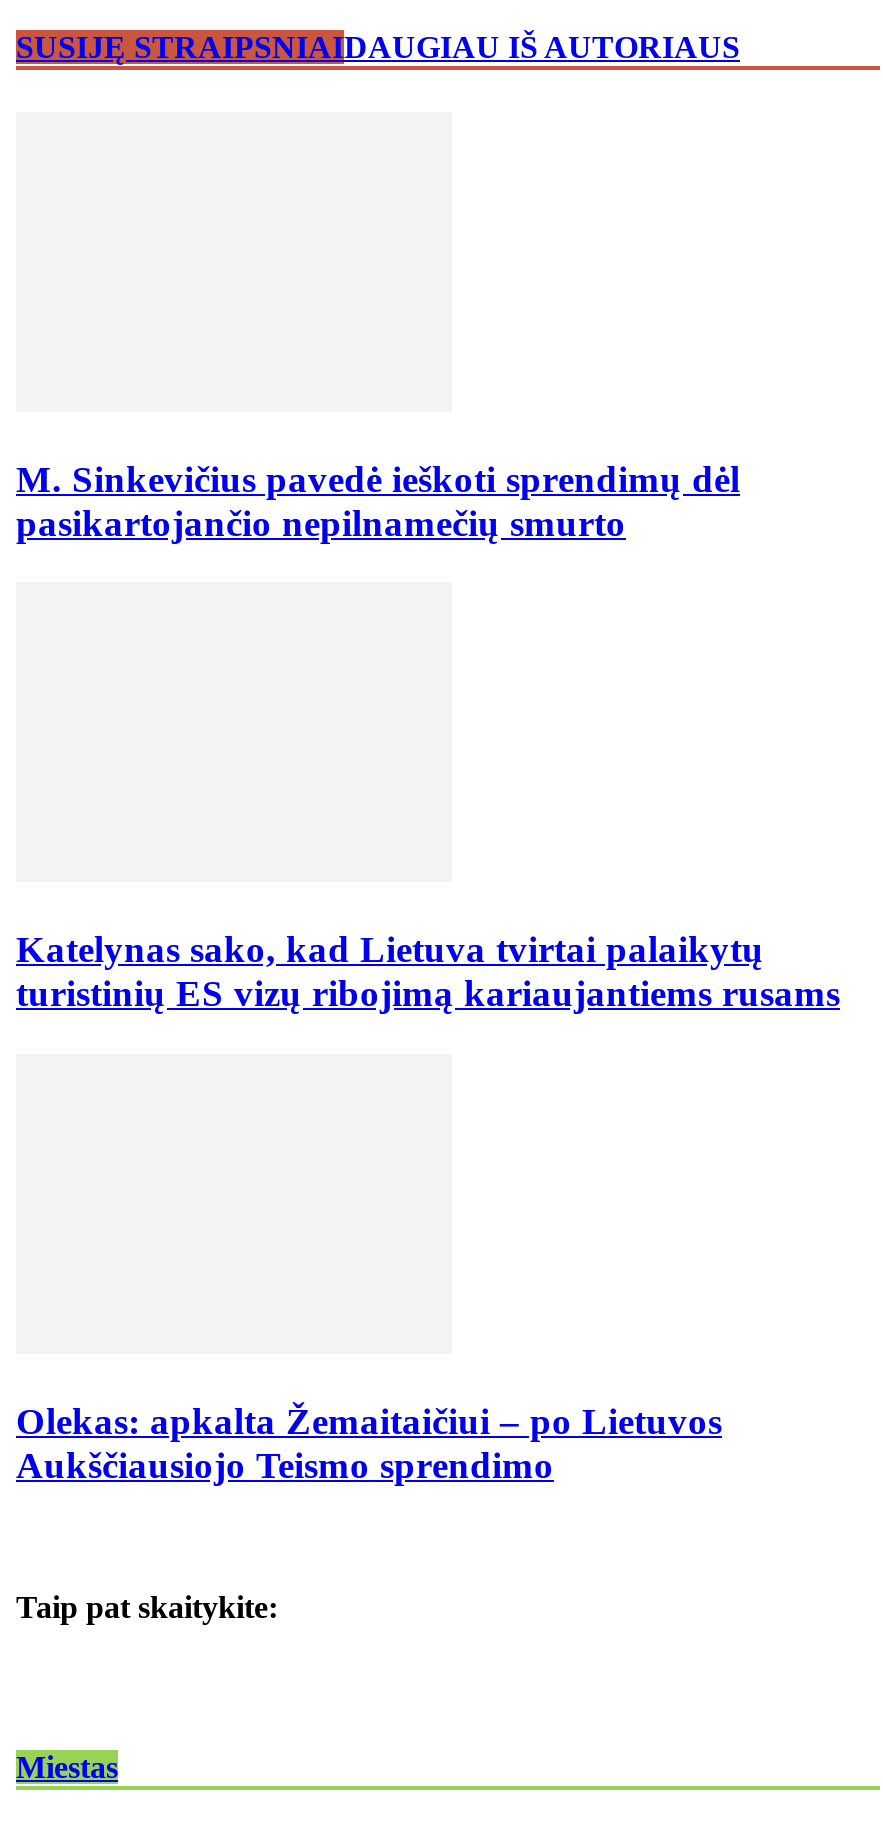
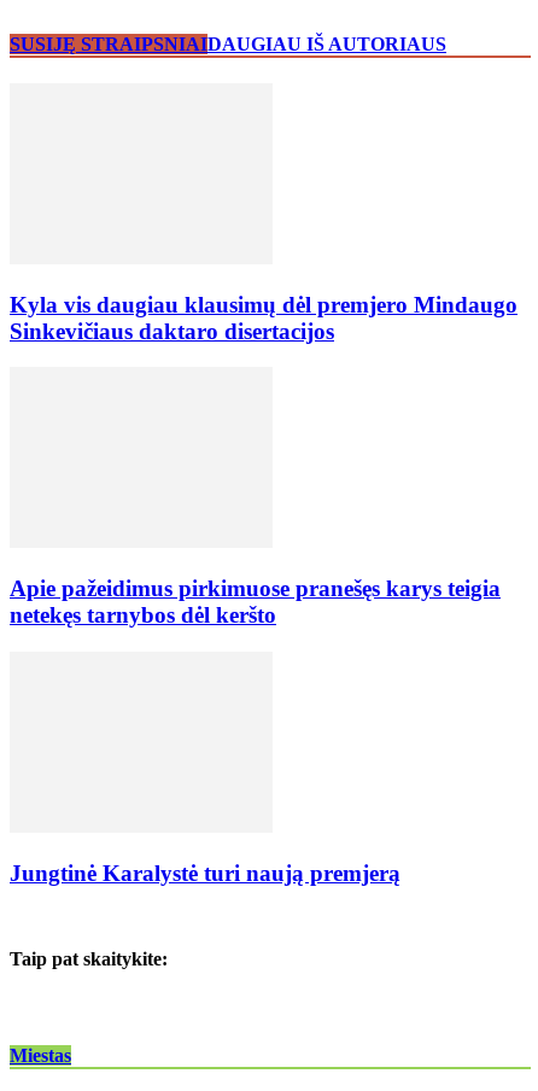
[16,457,740,543] M. Sinkevičius pavedė ieškoti sprendimų dėl | pasikartojančio nepilnamečių smurto -> [10,292,517,344] Kyla vis daugiau klausimų dėl premjero Mindaugo | Sinkevičiaus daktaro disertacijos
[16,928,840,1014] Katelynas sako, kad Lietuva tvirtai palaikytų | turistinių ES vizų ribojimą kariaujantiems rusams -> [10,576,501,628] Apie pažeidimus pirkimuose pranešęs karys teigia | netekęs tarnybos dėl keršto
[16,1399,722,1485] Olekas: apkalta Žemaitaičiui – po Lietuvos | Aukščiausiojo Teismo sprendimo -> [10,860,400,885] Jungtinė Karalystė turi naują premjerą

